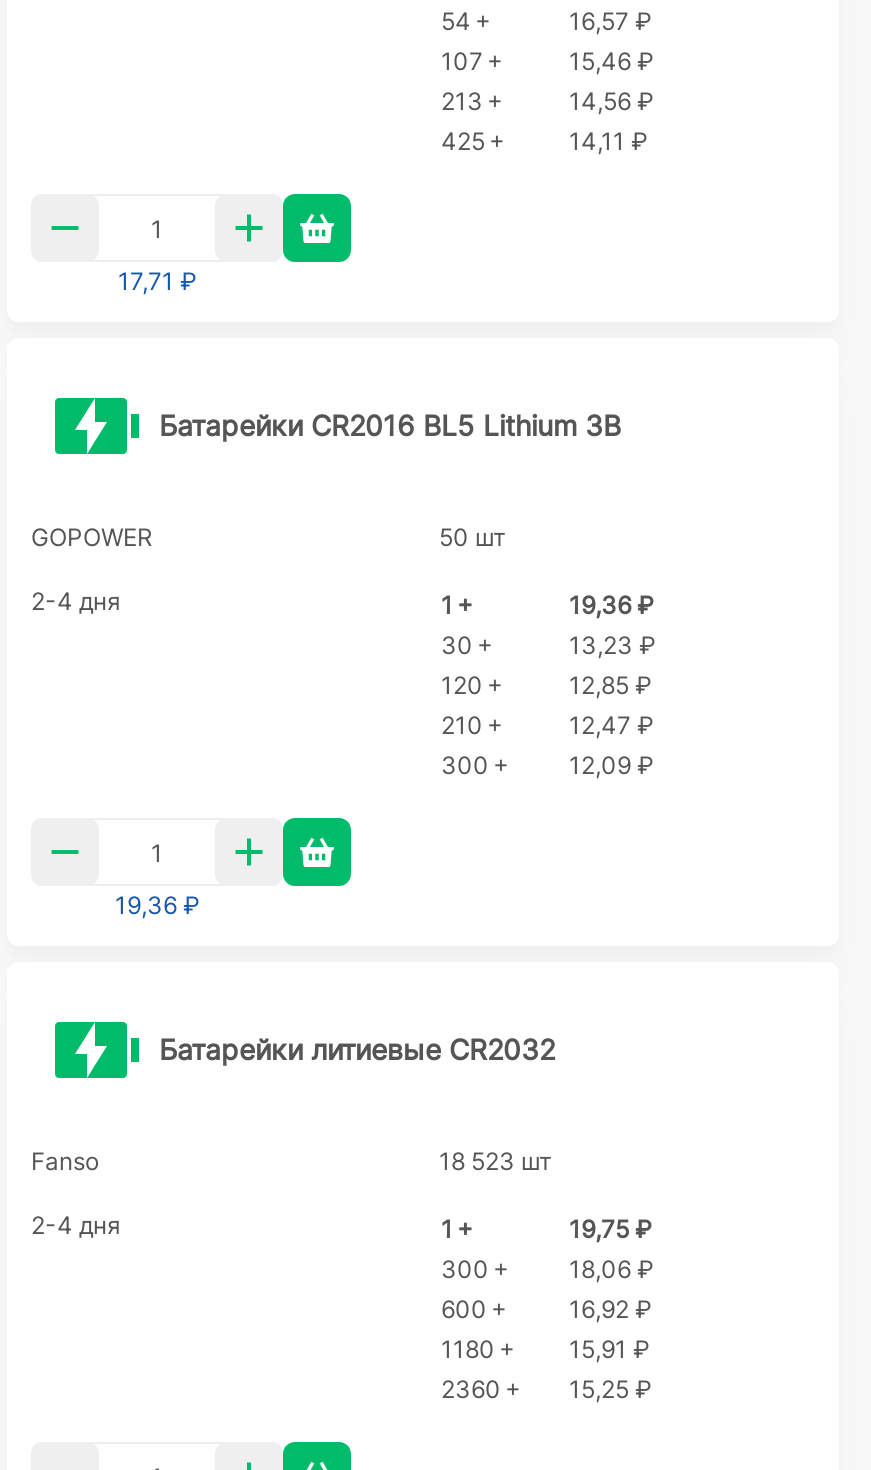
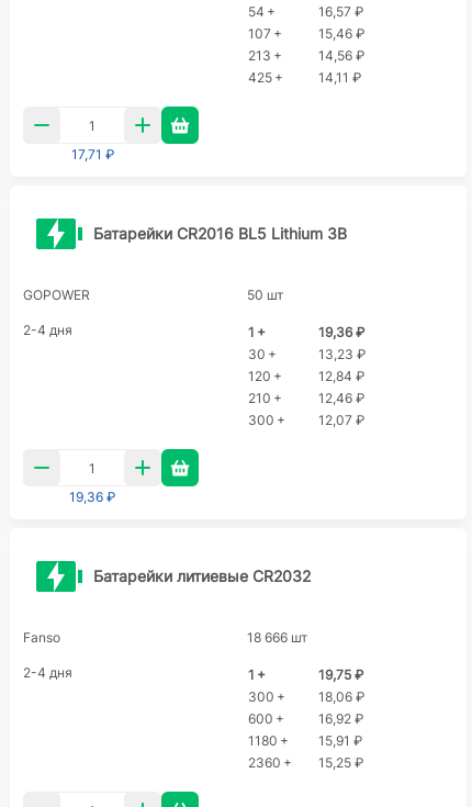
[569,670,651,700] 12,85 ₽ -> [318,368,364,384] 12,84 ₽
[569,710,653,740] 12,47 ₽ -> [318,390,364,406] 12,46 ₽
[441,750,653,780] 300 + 12,09 ₽ -> [248,412,364,428] 300 + 12,07 ₽
[439,1146,551,1176] 18 523 шт -> [247,629,307,646] 18 666 шт

